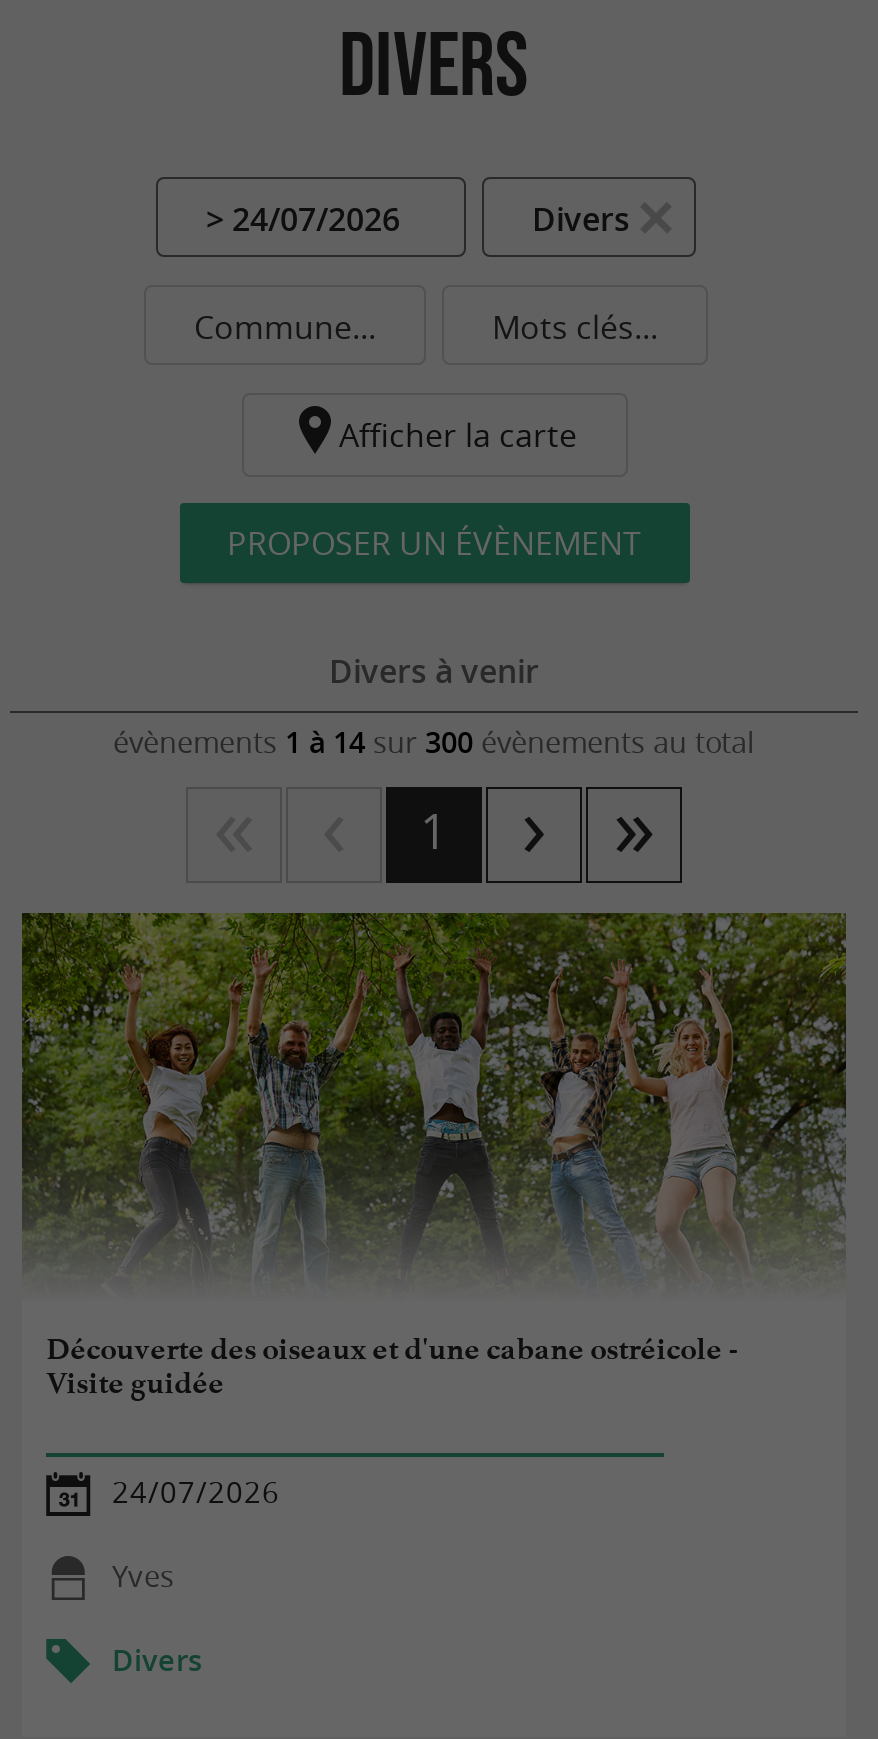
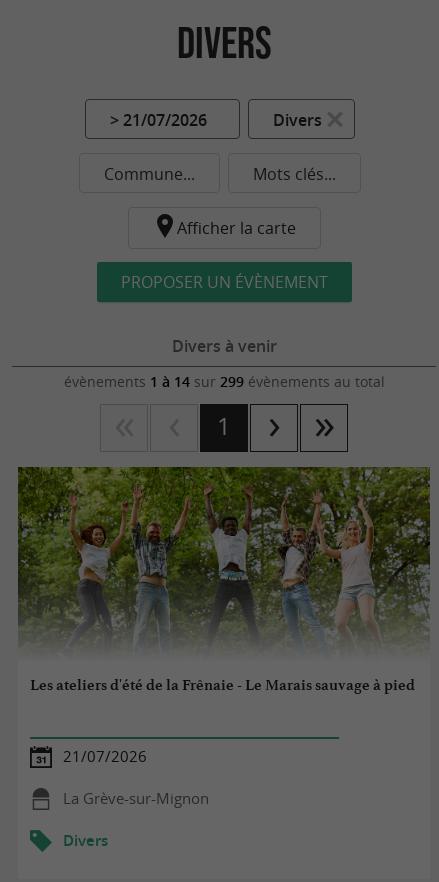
[206,197,400,241] > 24/07/2026 -> [110,109,207,131] > 21/07/2026
[113,723,755,761] évènements 1 à 14 sur 300 évènements au total -> [63,372,384,391] évènements 1 à 14 sur 299 évènements au total
[46,1331,738,1401] Découverte des oiseaux et d'une cabane ostréicole - | Visite guidée -> [30,676,415,694] Les ateliers d'été de la Frênaie - Le Marais sauvage à pied
[112,1473,280,1511] 24/07/2026 -> [63,747,147,766] 21/07/2026
[112,1557,174,1595] Yves -> [63,789,209,808] La Grève-sur-Mignon

